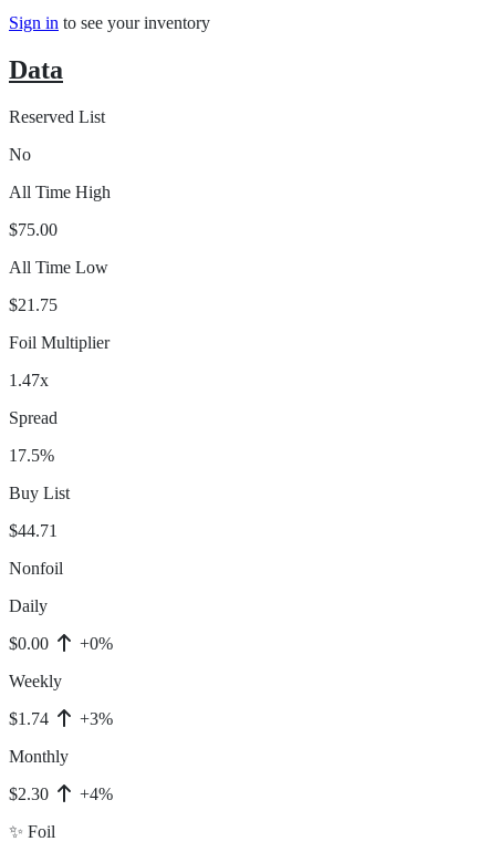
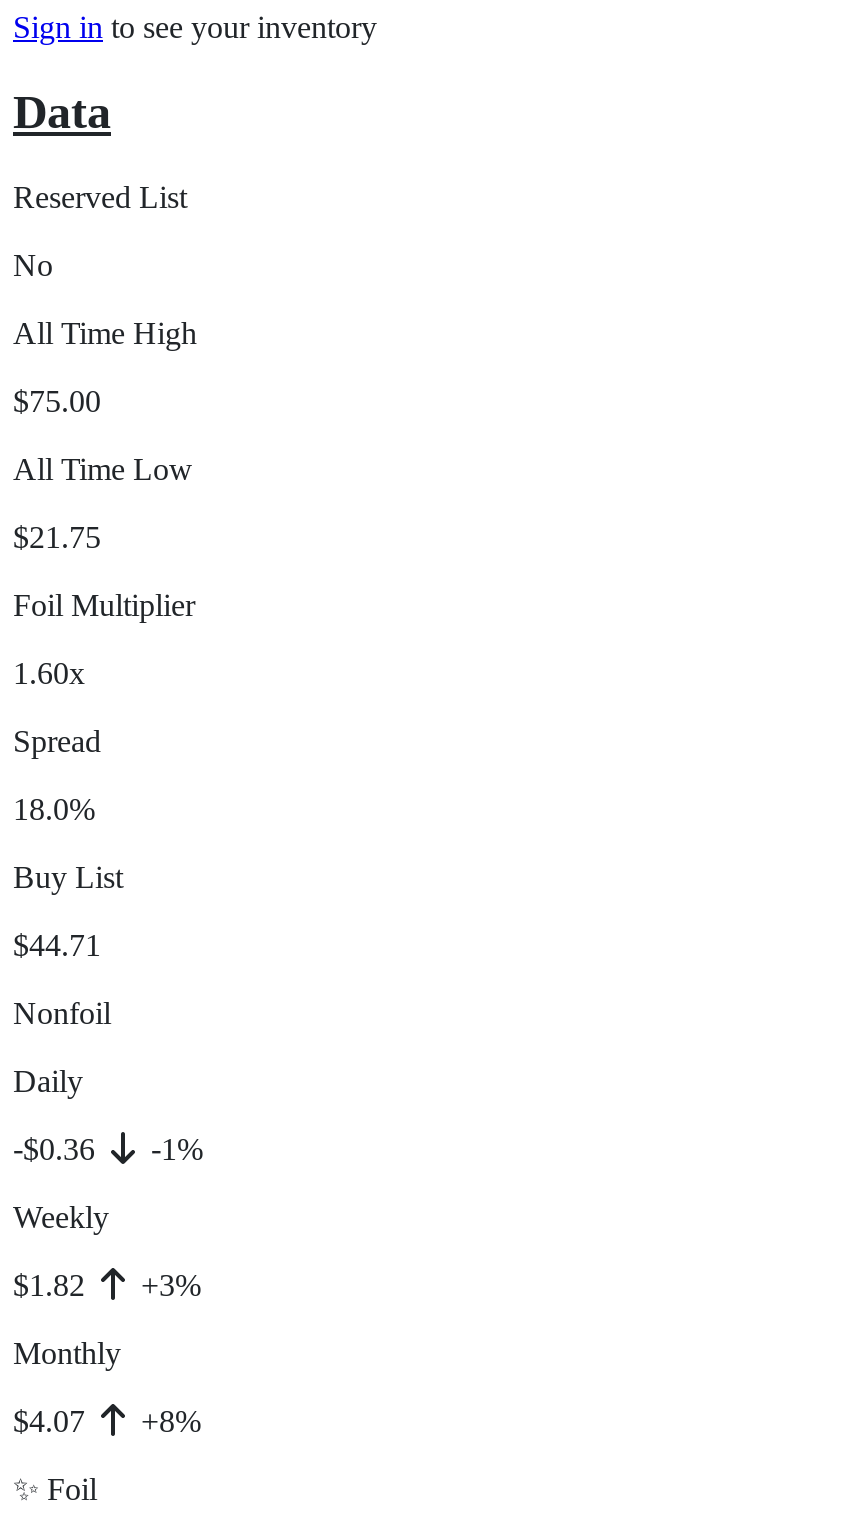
[9,370,49,389] 1.47x -> [13,655,85,689] 1.60x
[9,446,54,464] 17.5% -> [13,791,95,825] 18.0%
[9,634,53,652] $0.00 -> [13,1131,103,1165] -$0.36
[75,634,113,652] +0% -> [143,1131,203,1165] -1%
[9,709,113,728] $1.74 +3% -> [13,1267,201,1301] $1.82 +3%
[9,784,53,803] $2.30 -> [13,1403,93,1437] $4.07
[75,784,113,803] +4% -> [133,1403,201,1437] +8%

